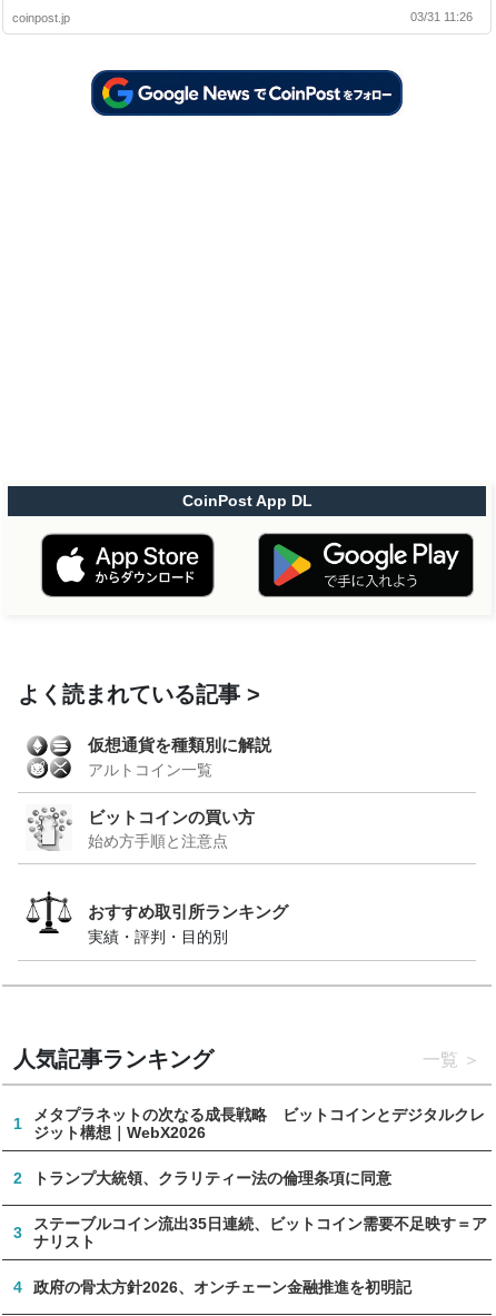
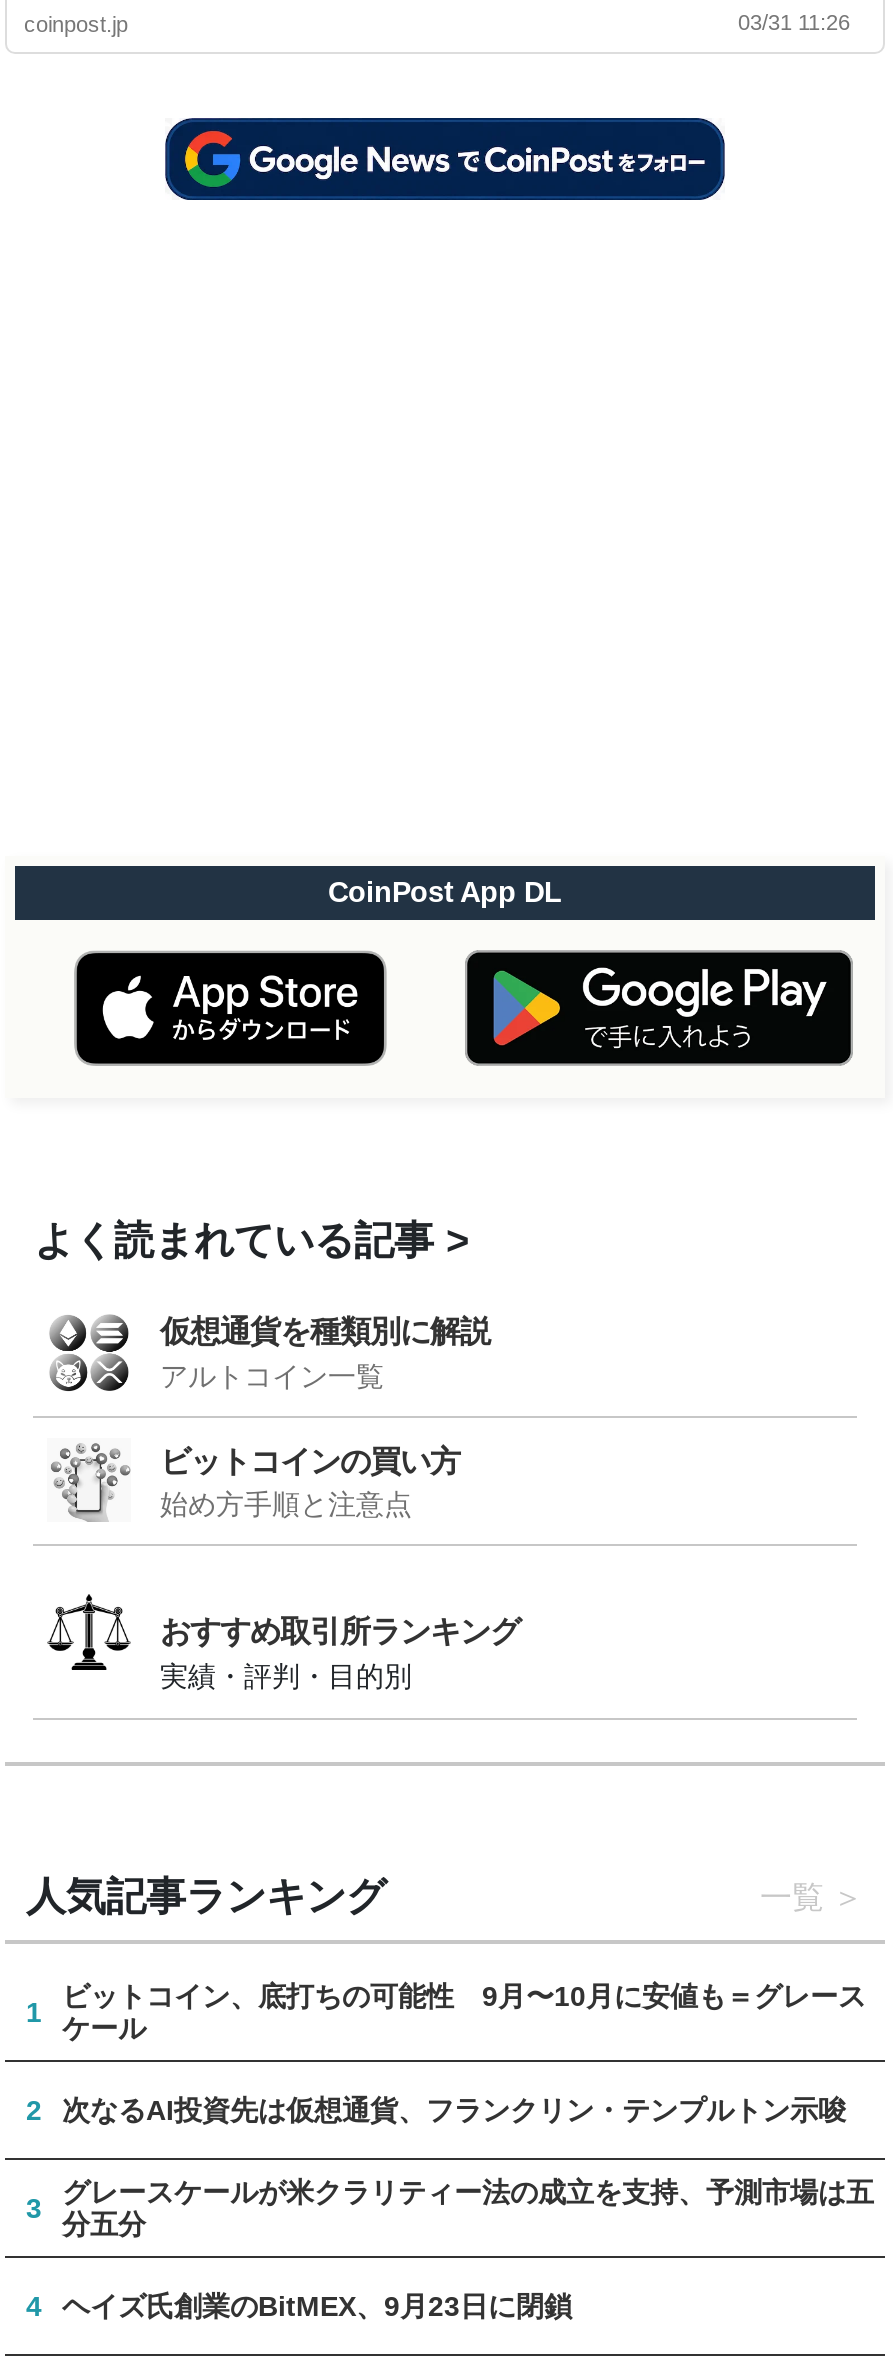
[34,1106,485,1141] メタプラネットの次なる成長戦略 ビットコインとデジタルクレ | ジット構想｜WebX2026 -> [62,1980,866,2044] ビットコイン、底打ちの可能性 9月〜10月に安値も＝グレース | ケール
[34,1169,392,1187] トランプ大統領、クラリティー法の倫理条項に同意 -> [62,2094,846,2126] 次なるAI投資先は仮想通貨、フランクリン・テンプルトン示唆
[34,1215,488,1250] ステーブルコイン流出35日連続、ビットコイン需要不足映す＝ア | ナリスト -> [62,2176,874,2240] グレースケールが米クラリティー法の成立を支持、予測市場は五 | 分五分
[34,1278,412,1296] 政府の骨太方針2026、オンチェーン金融推進を初明記 -> [62,2290,572,2322] ヘイズ氏創業のBitMEX、9月23日に閉鎖

